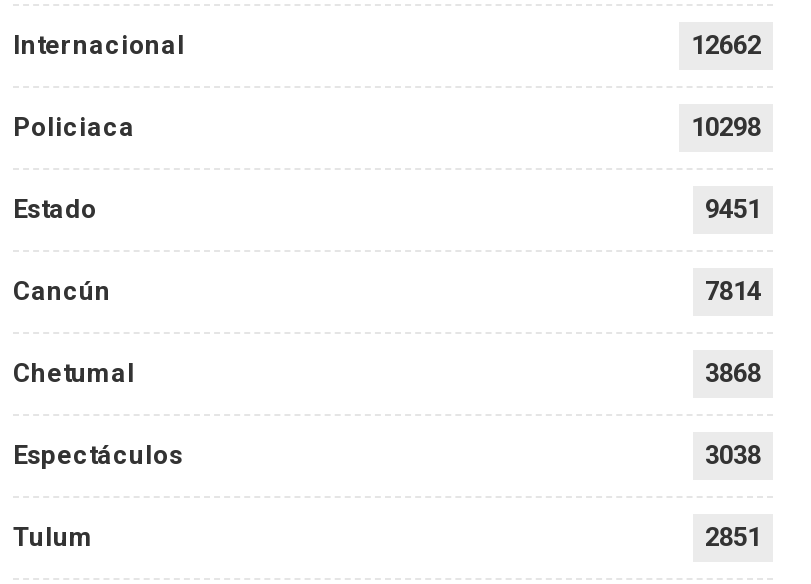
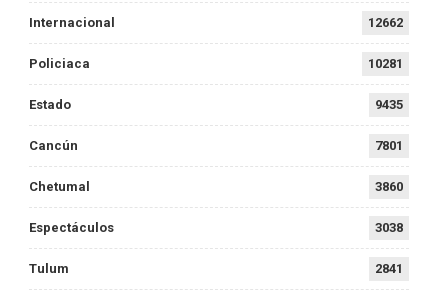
[691,111,761,141] 10298 -> [368,56,403,71] 10281
[705,193,761,223] 9451 -> [375,97,403,112] 9435
[705,275,761,305] 7814 -> [375,138,403,153] 7801
[705,357,761,387] 3868 -> [375,179,403,194] 3860
[705,521,761,551] 2851 -> [375,261,403,276] 2841

